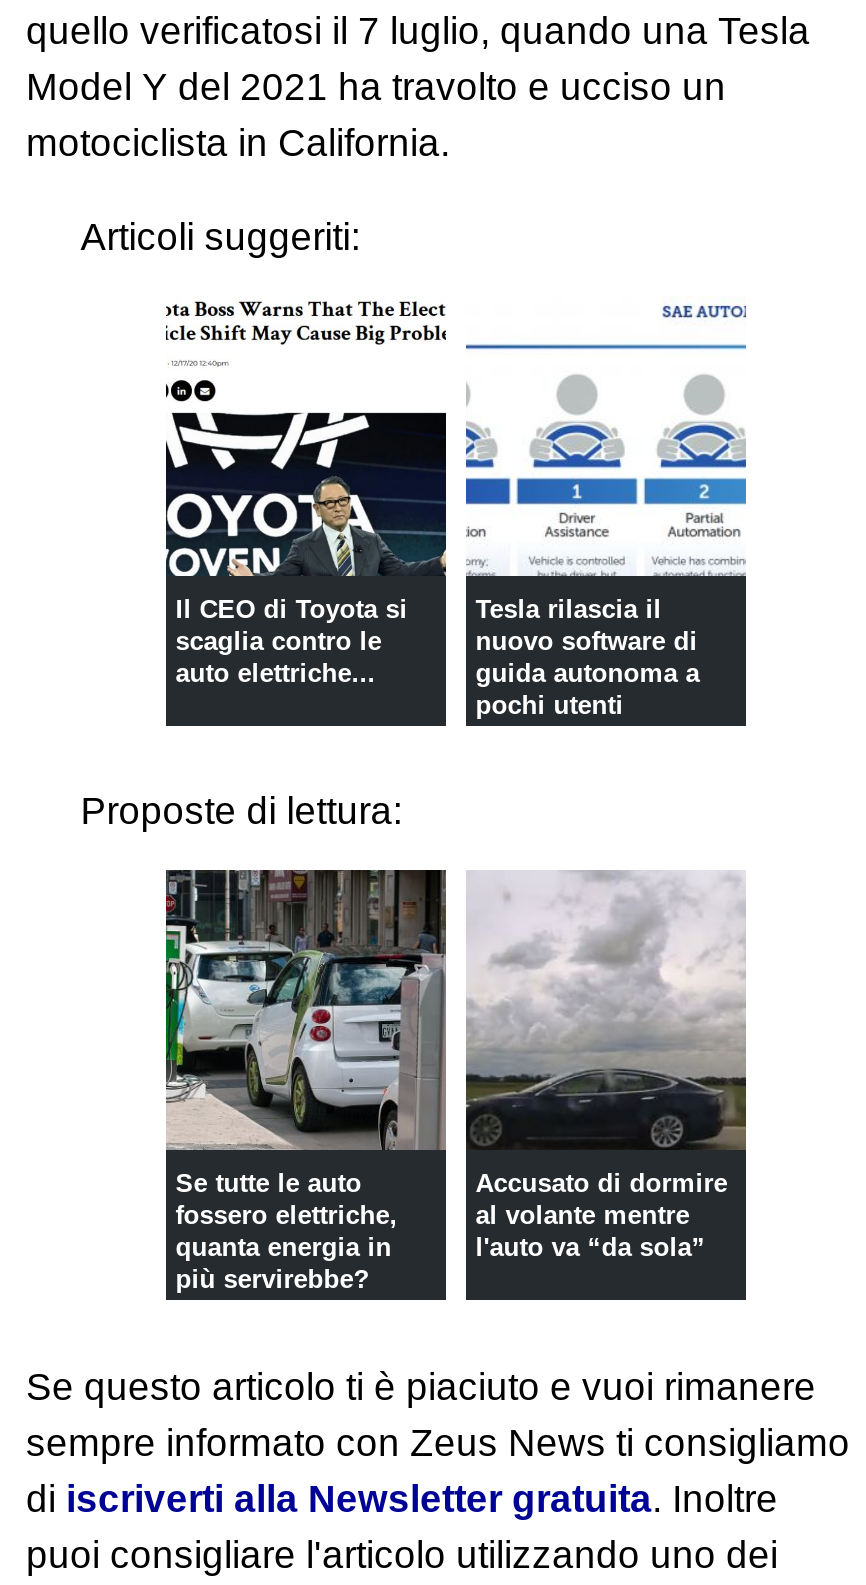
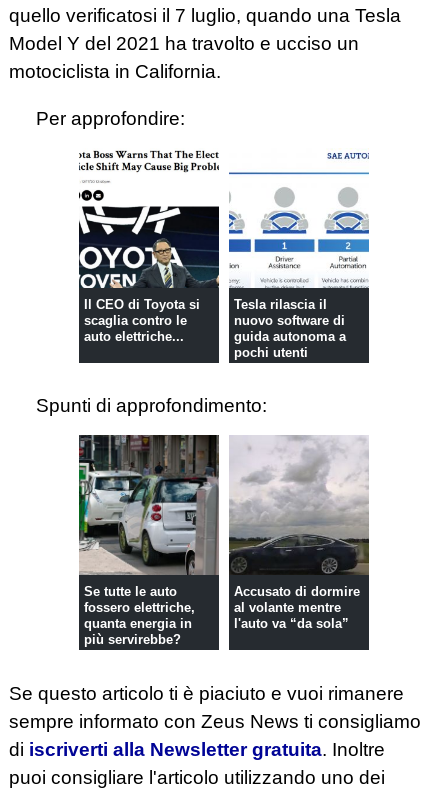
[80,216,360,258] Articoli suggeriti: -> [36,108,185,129] Per approfondire:
[80,791,402,833] Proposte di lettura: -> [36,395,267,416] Spunti di approfondimento:

